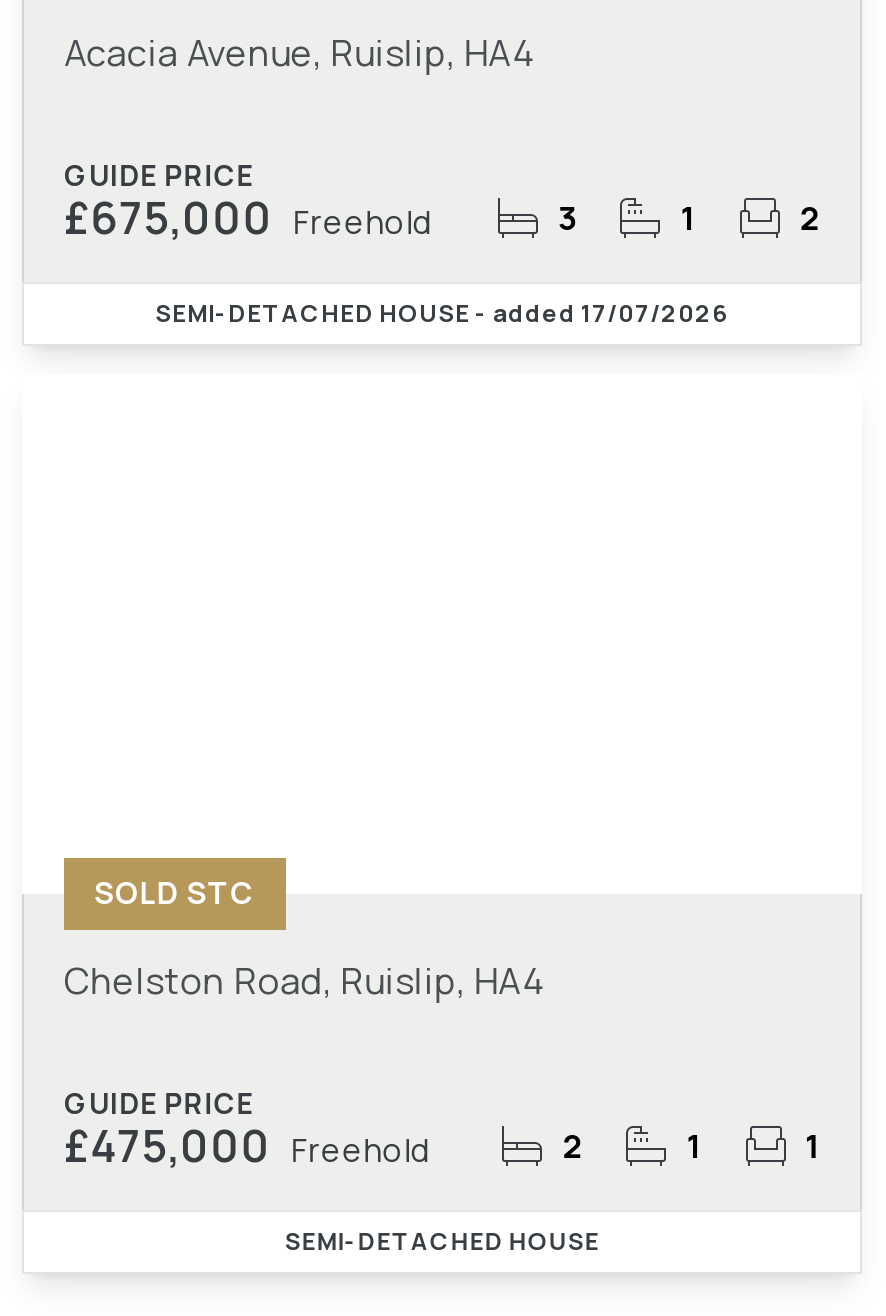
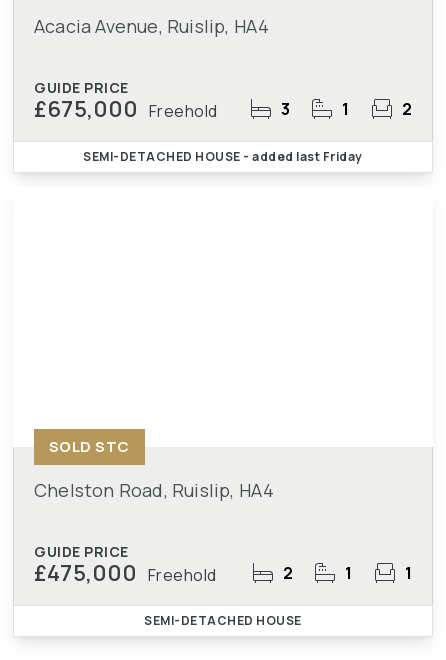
[155,296,729,330] SEMI-DETACHED HOUSE - added 17/07/2026 -> [83,148,363,165] SEMI-DETACHED HOUSE - added last Friday

